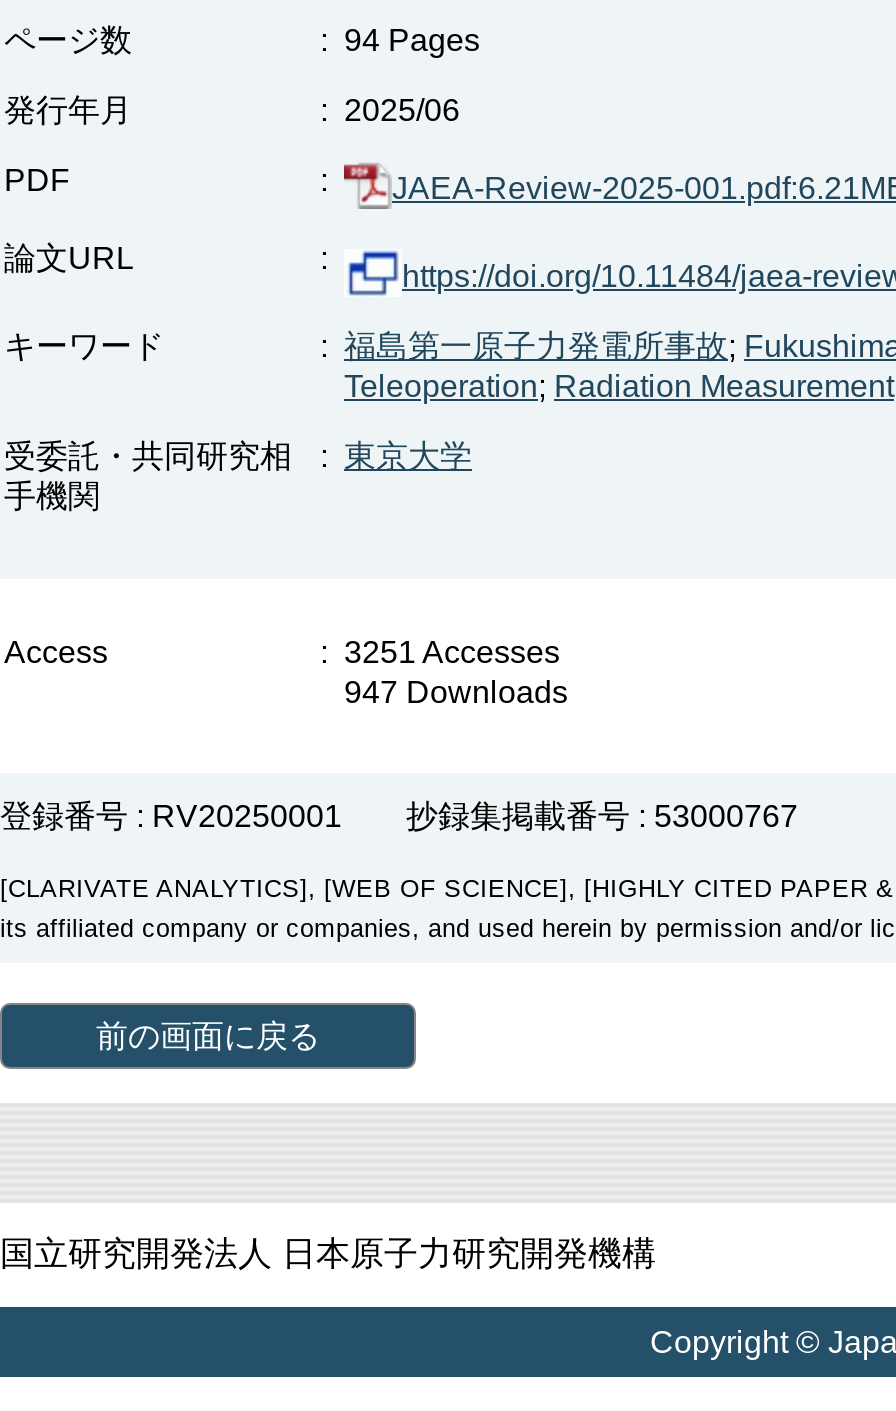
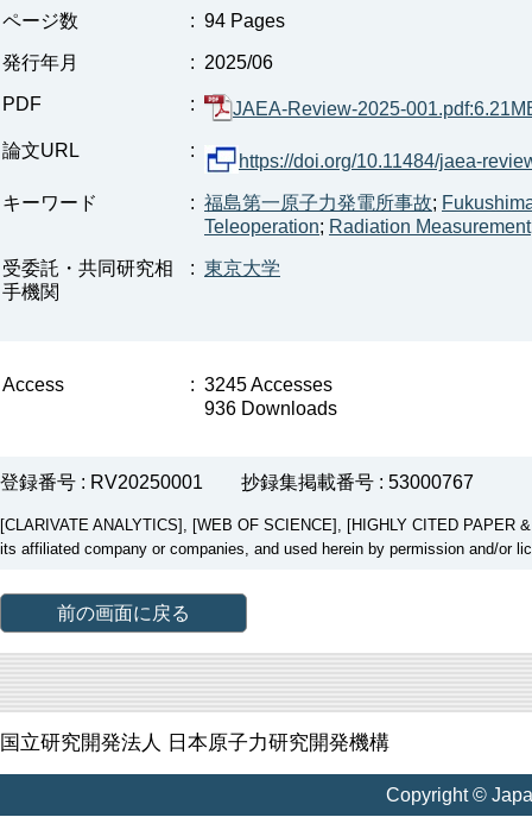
[320,634,560,668] : 3251 Accesses -> [190,374,332,394] : 3245 Accesses
[344,674,568,708] 947 Downloads -> [204,398,337,418] 936 Downloads

